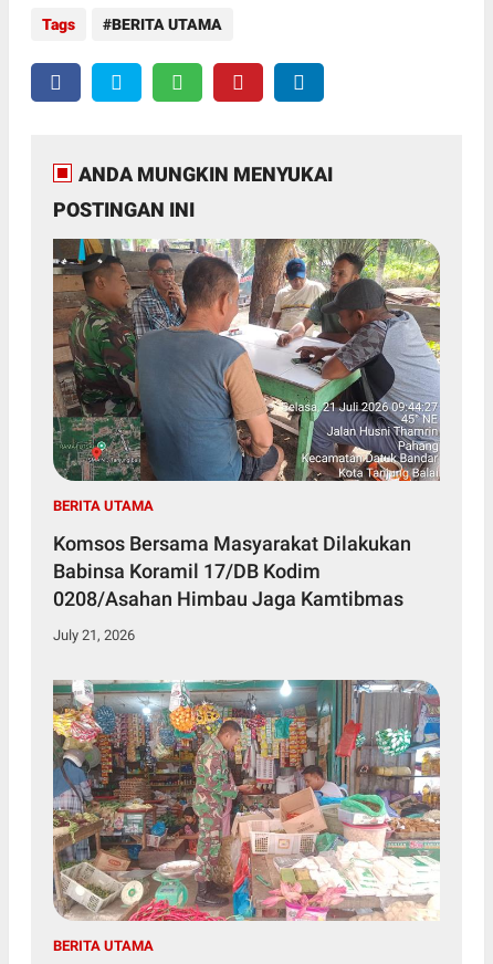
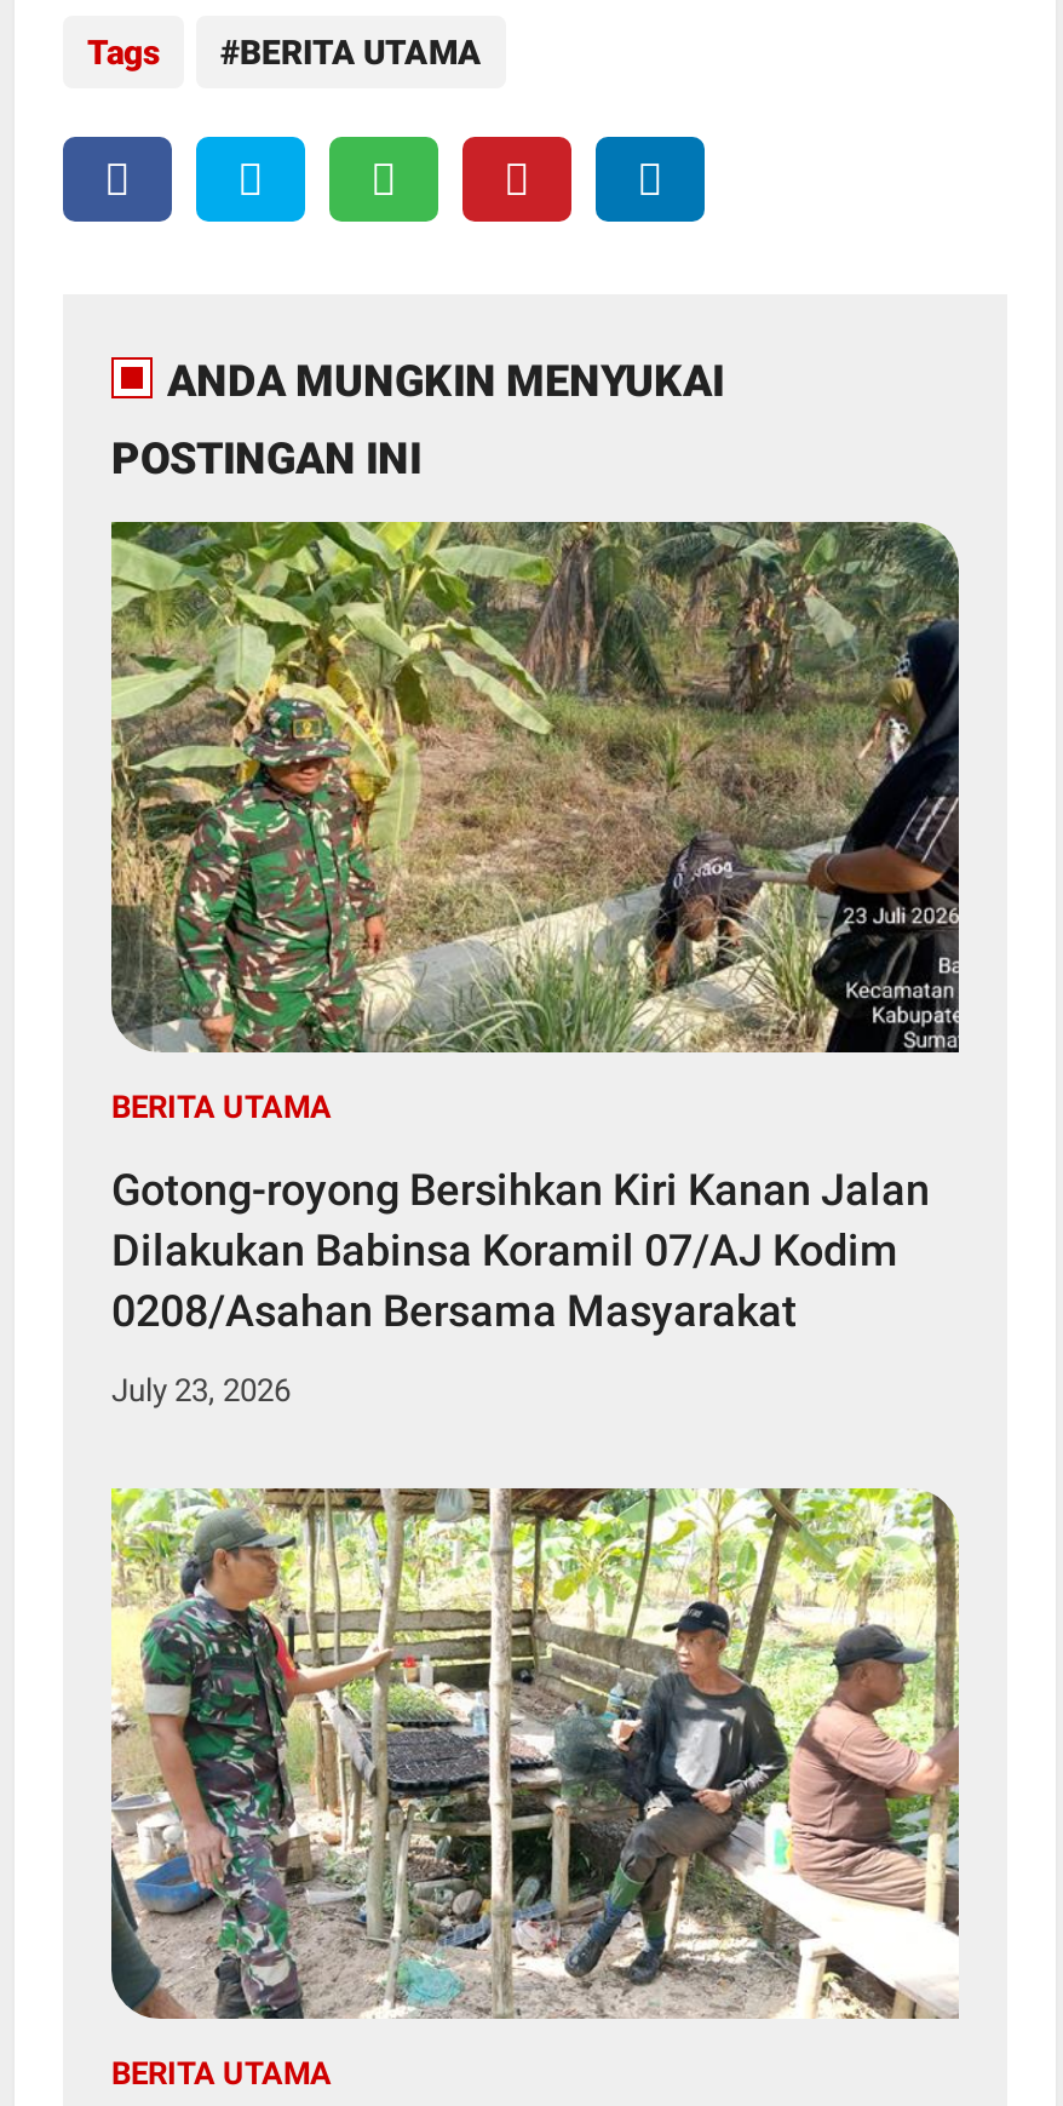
[52,238,441,482] [image] -> [111,520,961,1055] [image]
[53,531,411,610] Komsos Bersama Masyarakat Dilakukan | Babinsa Koramil 17/DB Kodim | 0208/Asahan Himbau Jaga Kamtibmas -> [111,1163,930,1335] Gotong-royong Bersihkan Kiri Kanan Jalan | Dilakukan Babinsa Koramil 07/AJ Kodim | 0208/Asahan Bersama Masyarakat
[53,626,135,643] July 21, 2026 -> [111,1371,291,1407] July 23, 2026
[52,679,441,922] [image] -> [109,1486,961,2021] [image]

